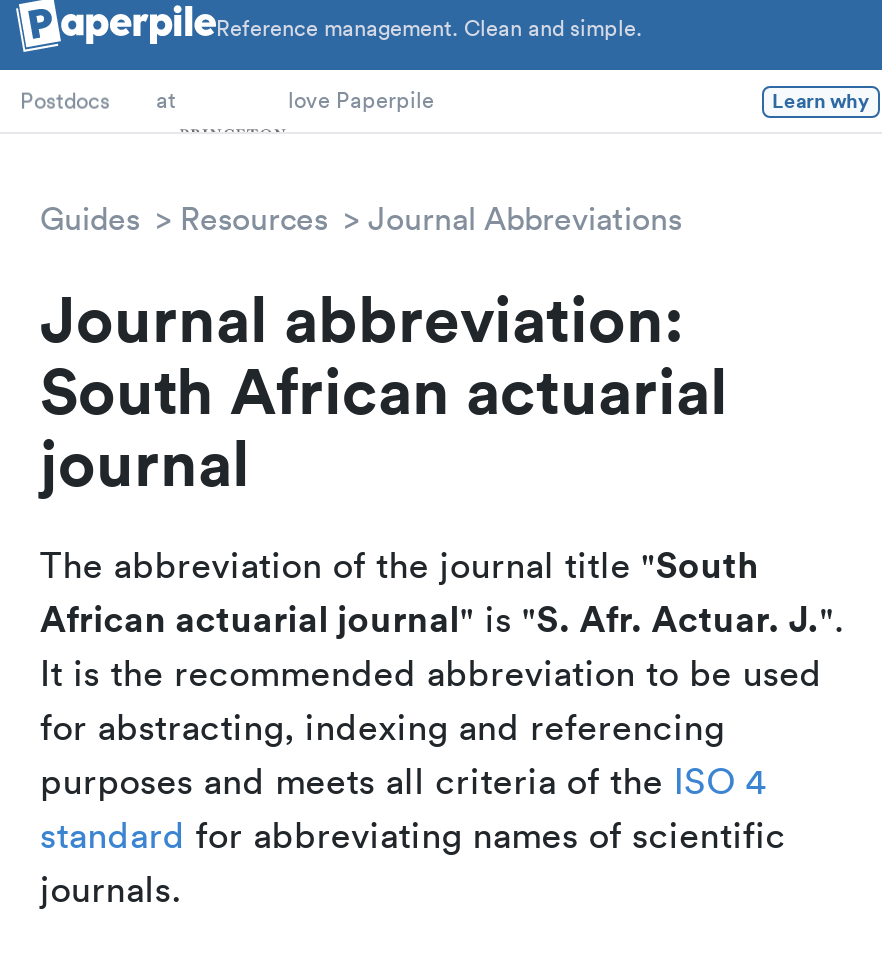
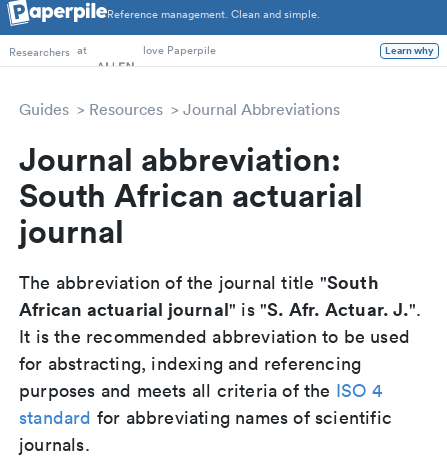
[20,84,176,118] Postdocs | at -> [9,39,87,58] Researchers at

